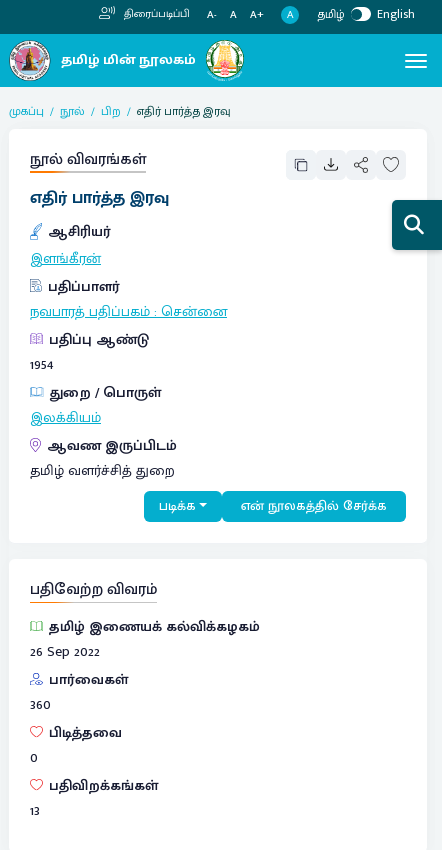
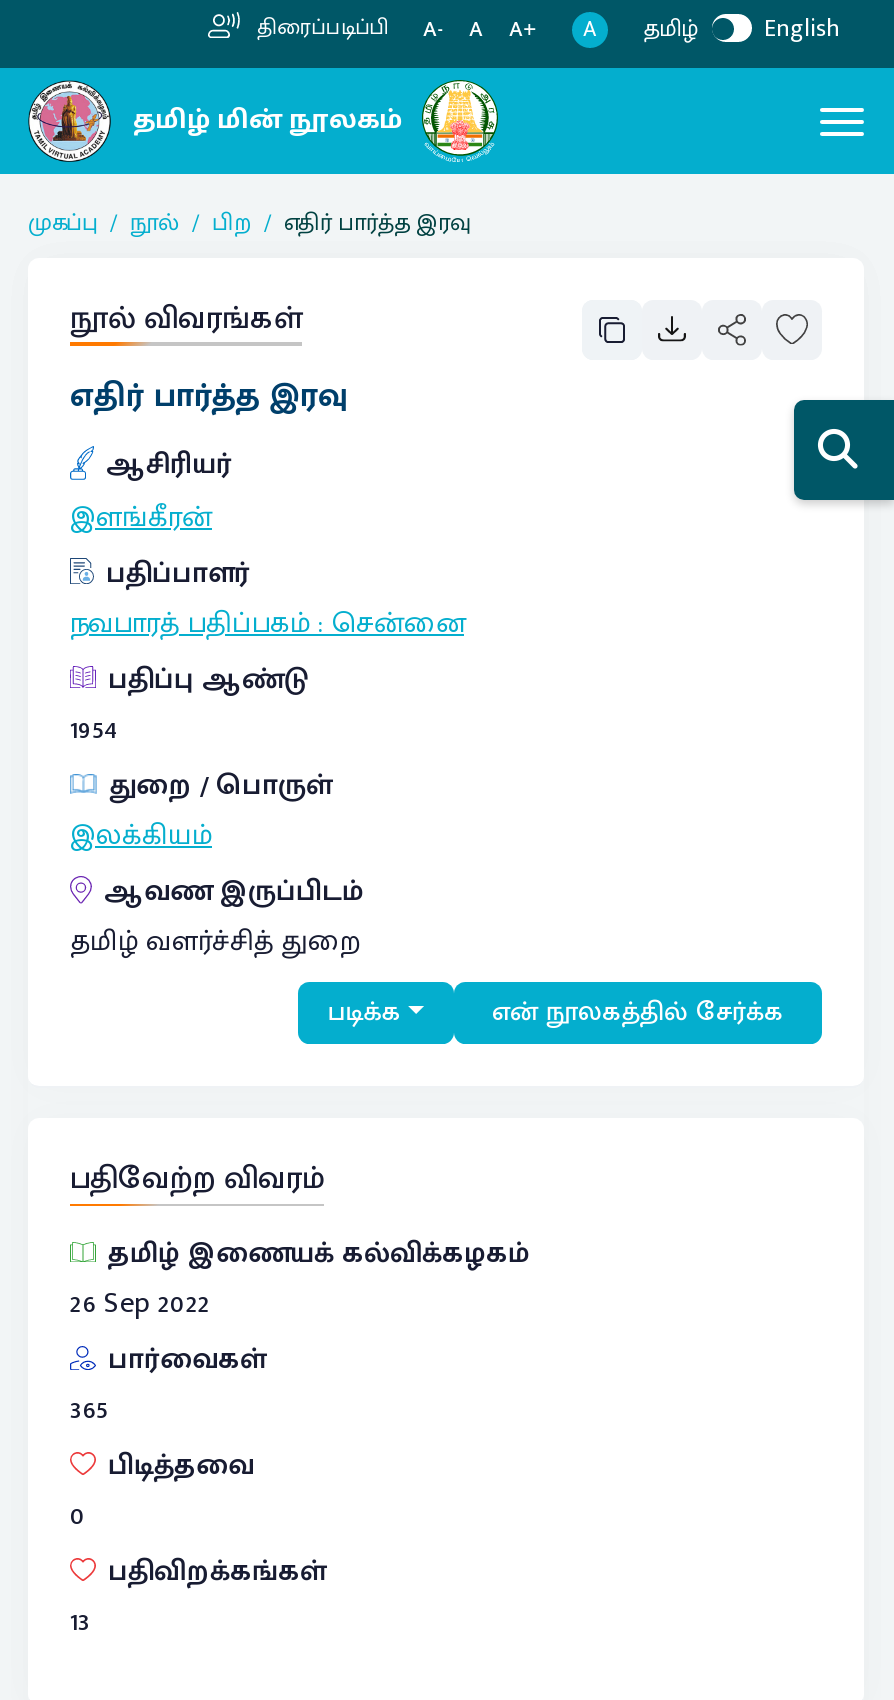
[30,693,51,717] 360 -> [70,1386,108,1434] 365

